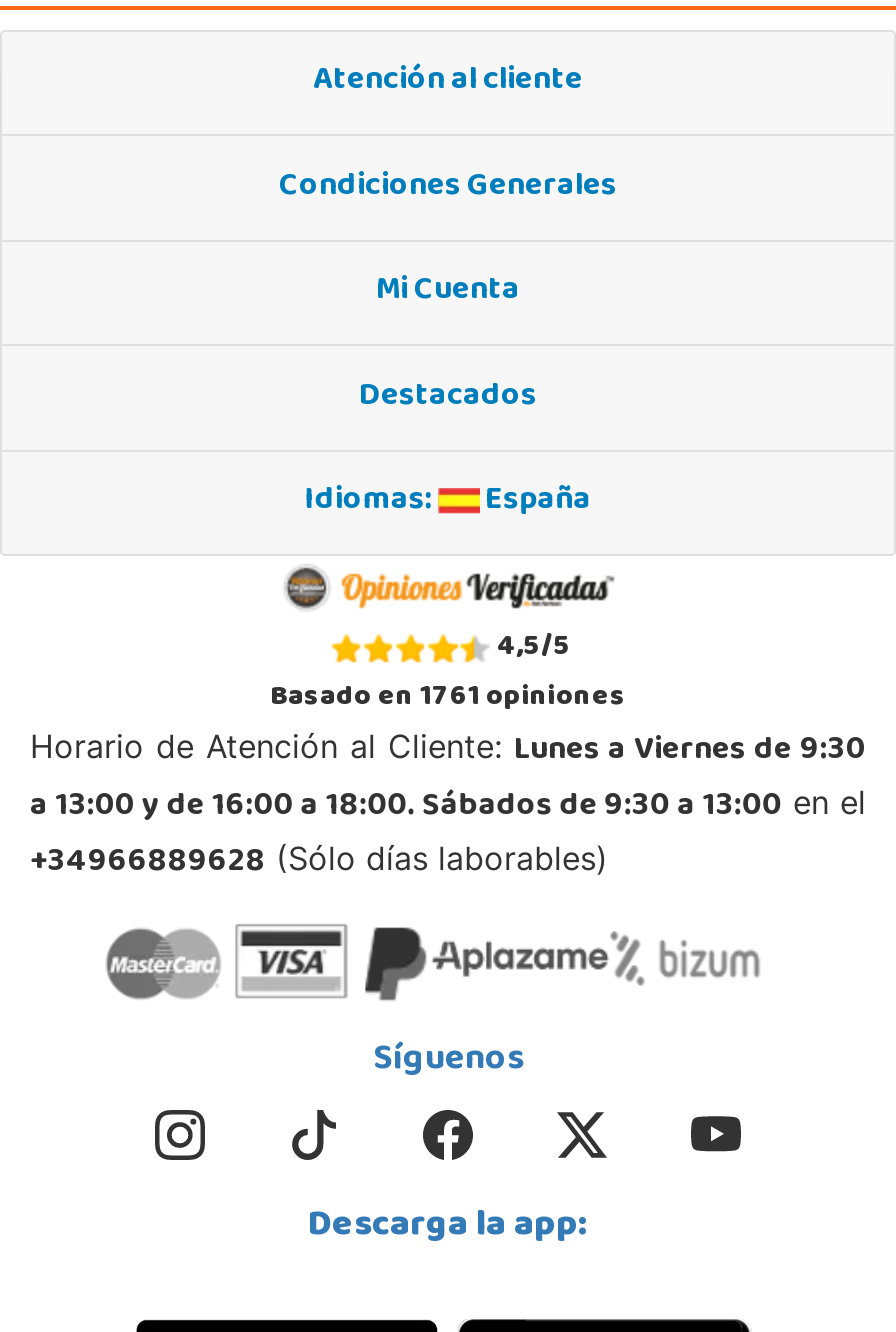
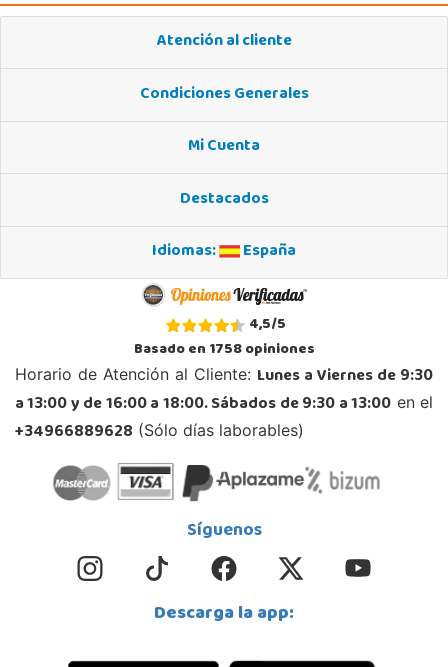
[270,671,626,729] Basado en 1761opiniones -> [133,336,314,365] Basado en 1758opiniones

